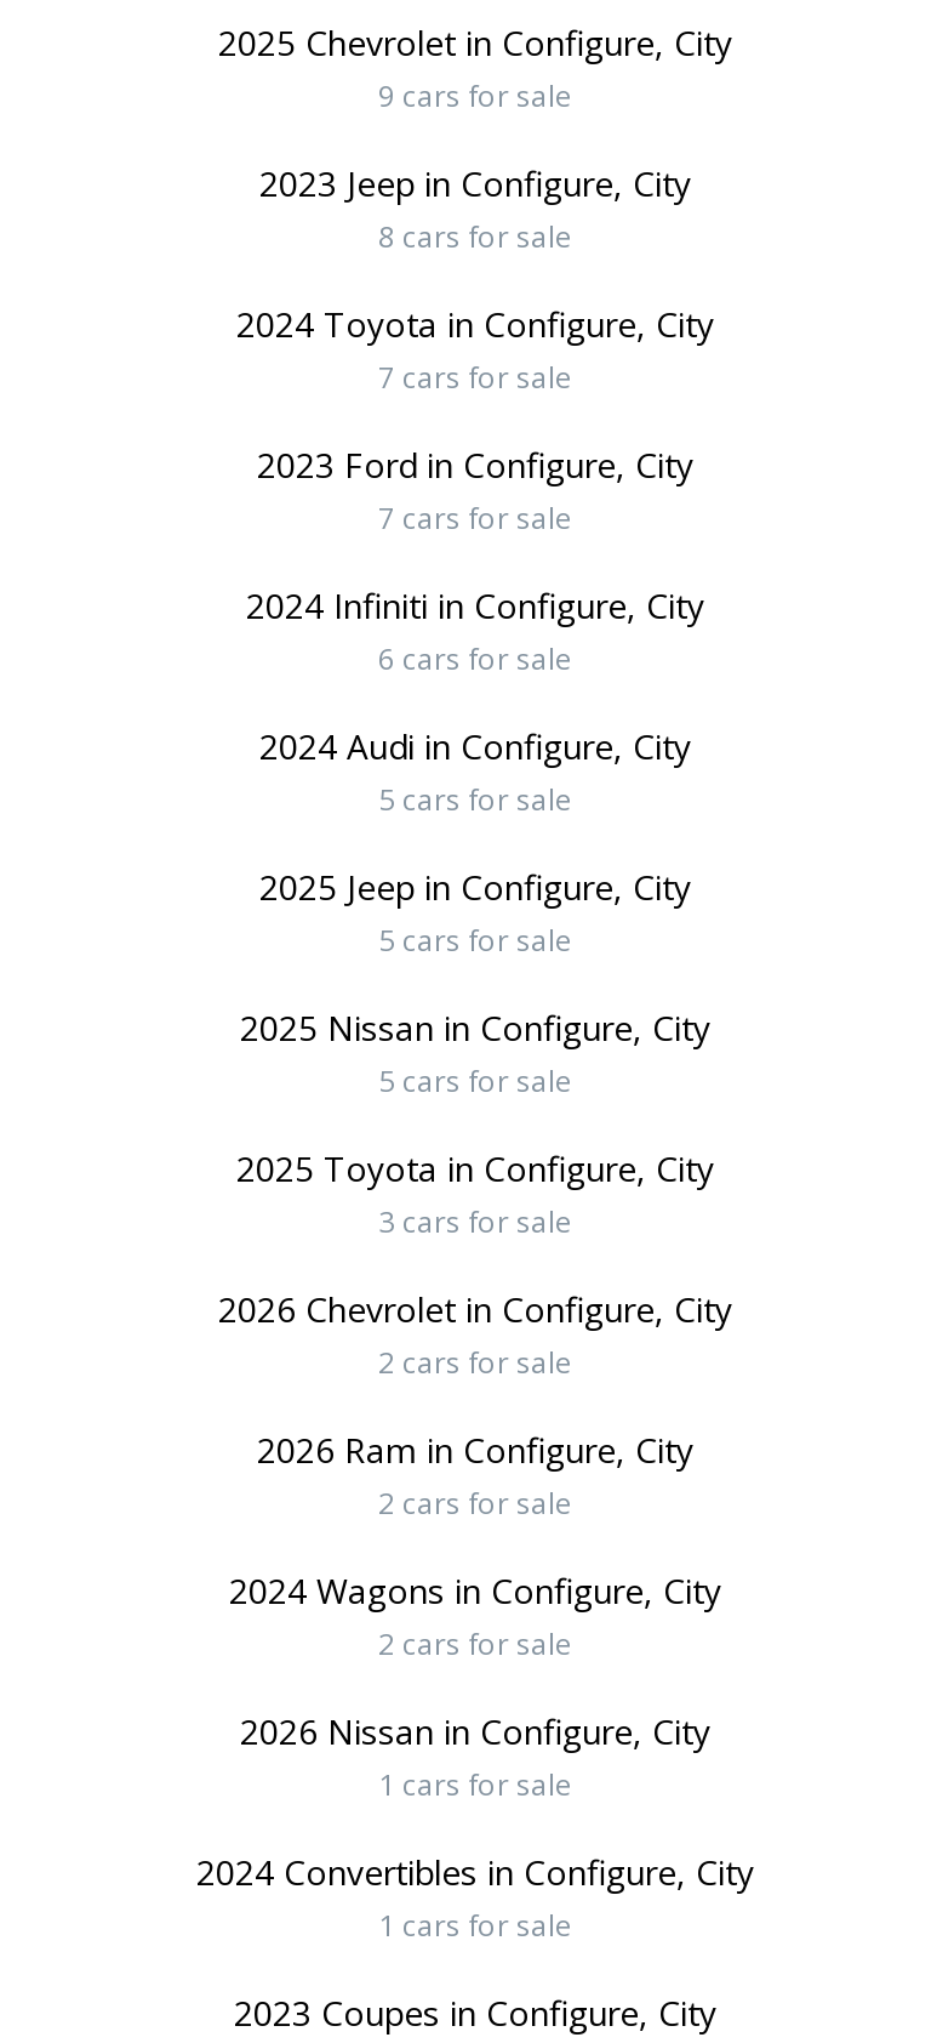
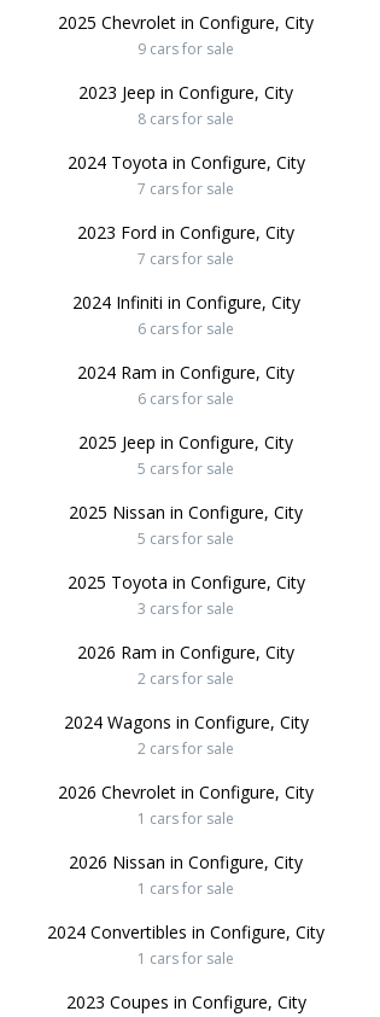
[259,724,691,770] 2024 Audi in Configure, City -> [77,361,294,384] 2024 Ram in Configure, City
[378,780,572,821] 5 cars for sale -> [138,389,234,410] 6 cars for sale
moved [218,1287,732,1333] -> [58,781,314,804]: 2026 Chevrolet in Configure, City
[378,1343,572,1384] 2 cars for sale -> none
moved [229,1428,721,1666] -> [63,641,308,759]: 2026 Ram in Configure, City | 2 cars for sale | 2024 Wagons in Configure, City | 2 cars for sale
none -> [138,809,234,829] 1 cars for sale

